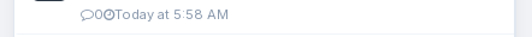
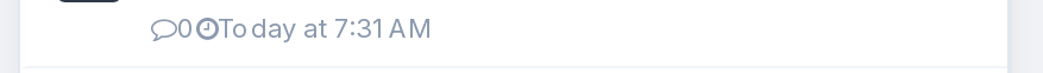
[94,6,229,23] 0 Today at 5:58 AM -> [177,12,432,45] 0 Today at 7:31 AM

